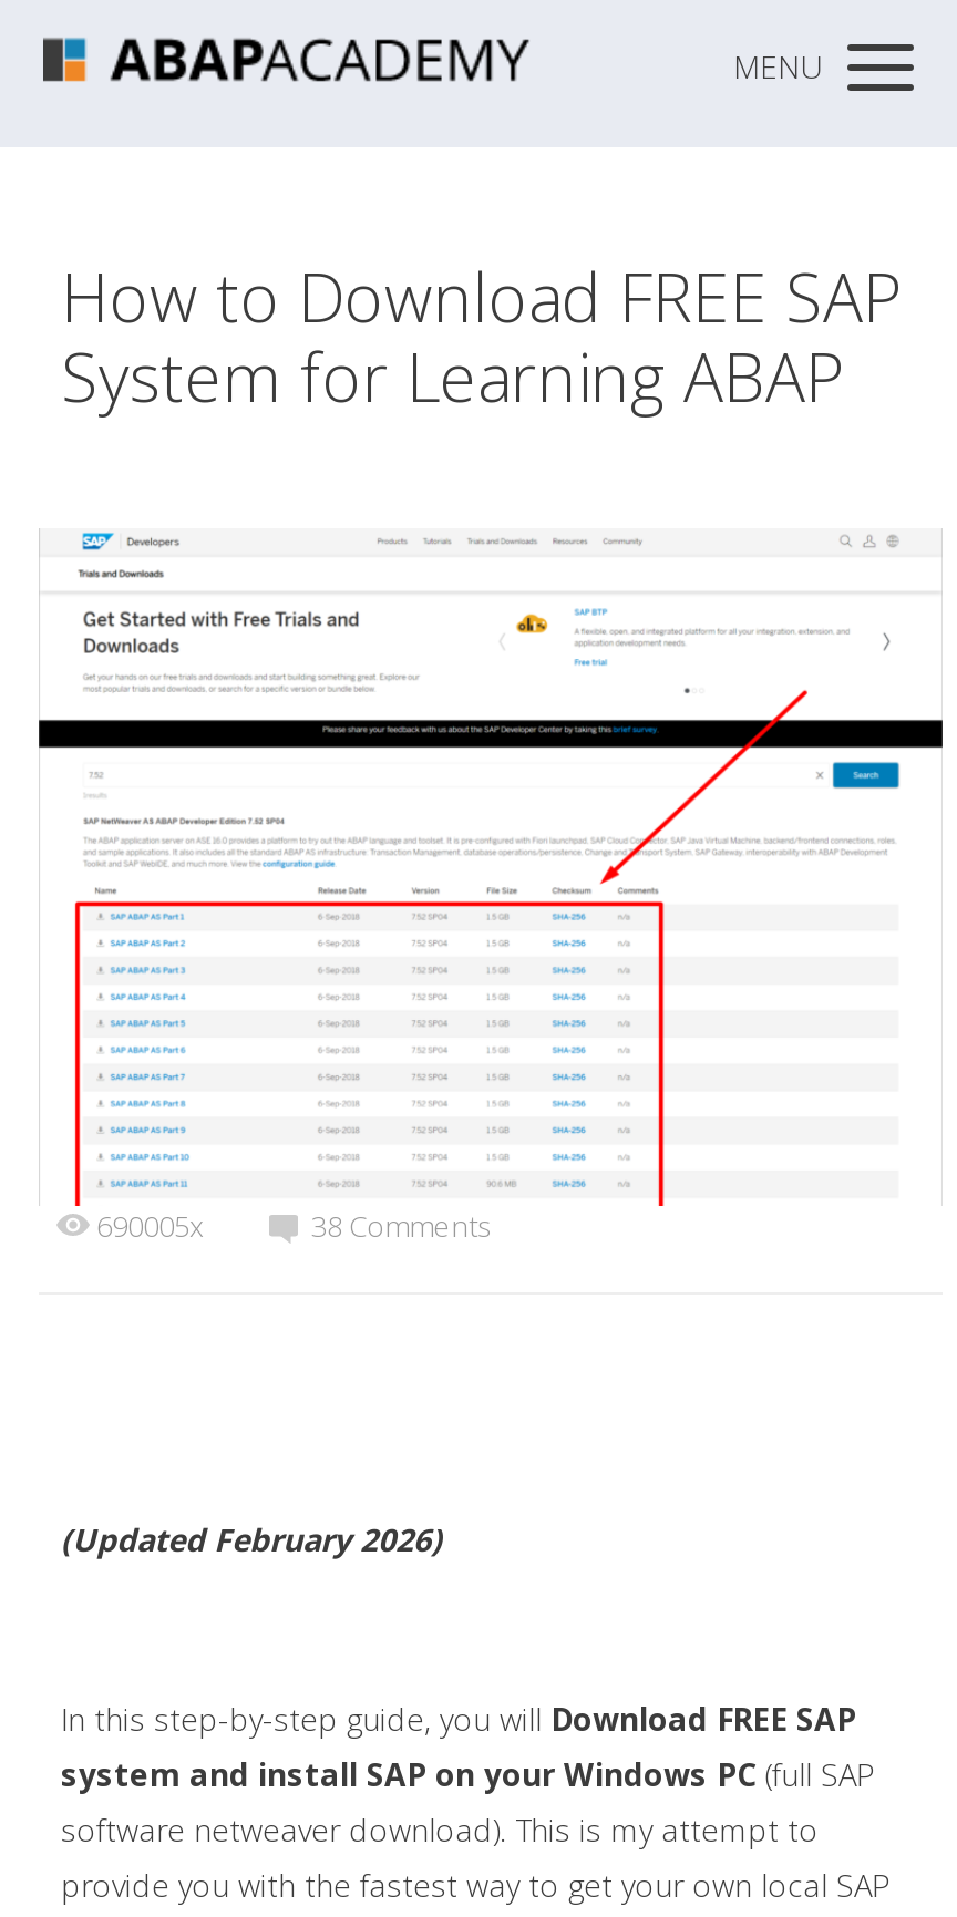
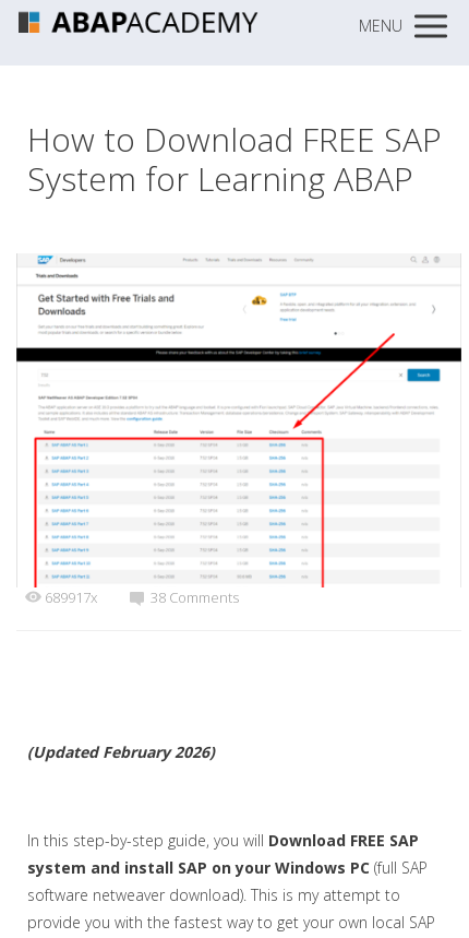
[96,1206,203,1246] 690005x -> [45,587,97,607] 689917x

